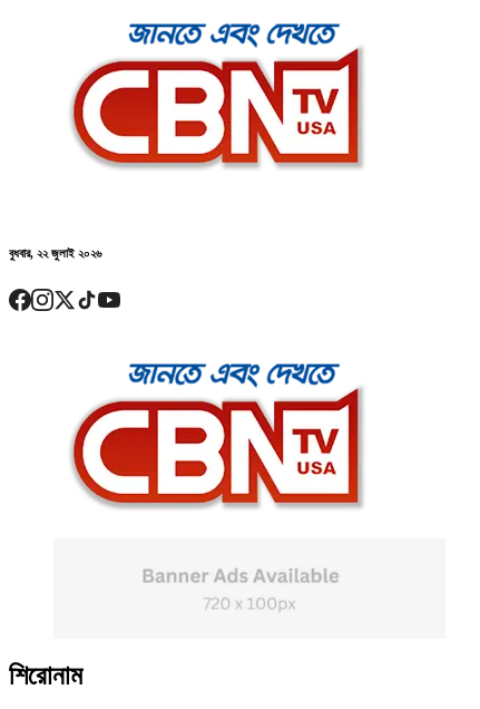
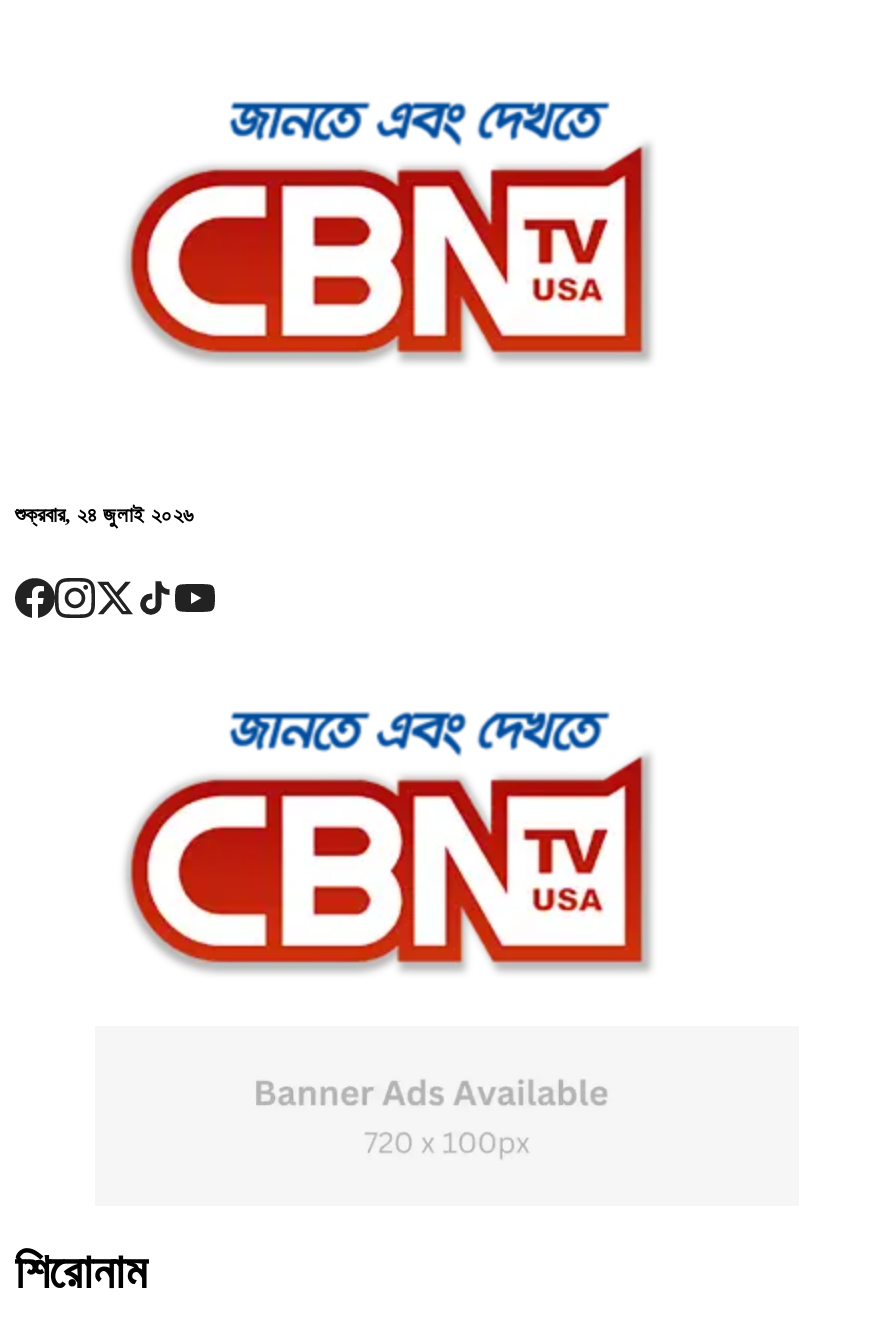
[9,246,101,260] বুধবার, ২২ জুলাই ২০২৬ -> [15,502,193,526] শুক্রবার, ২৪ জুলাই ২০২৬

